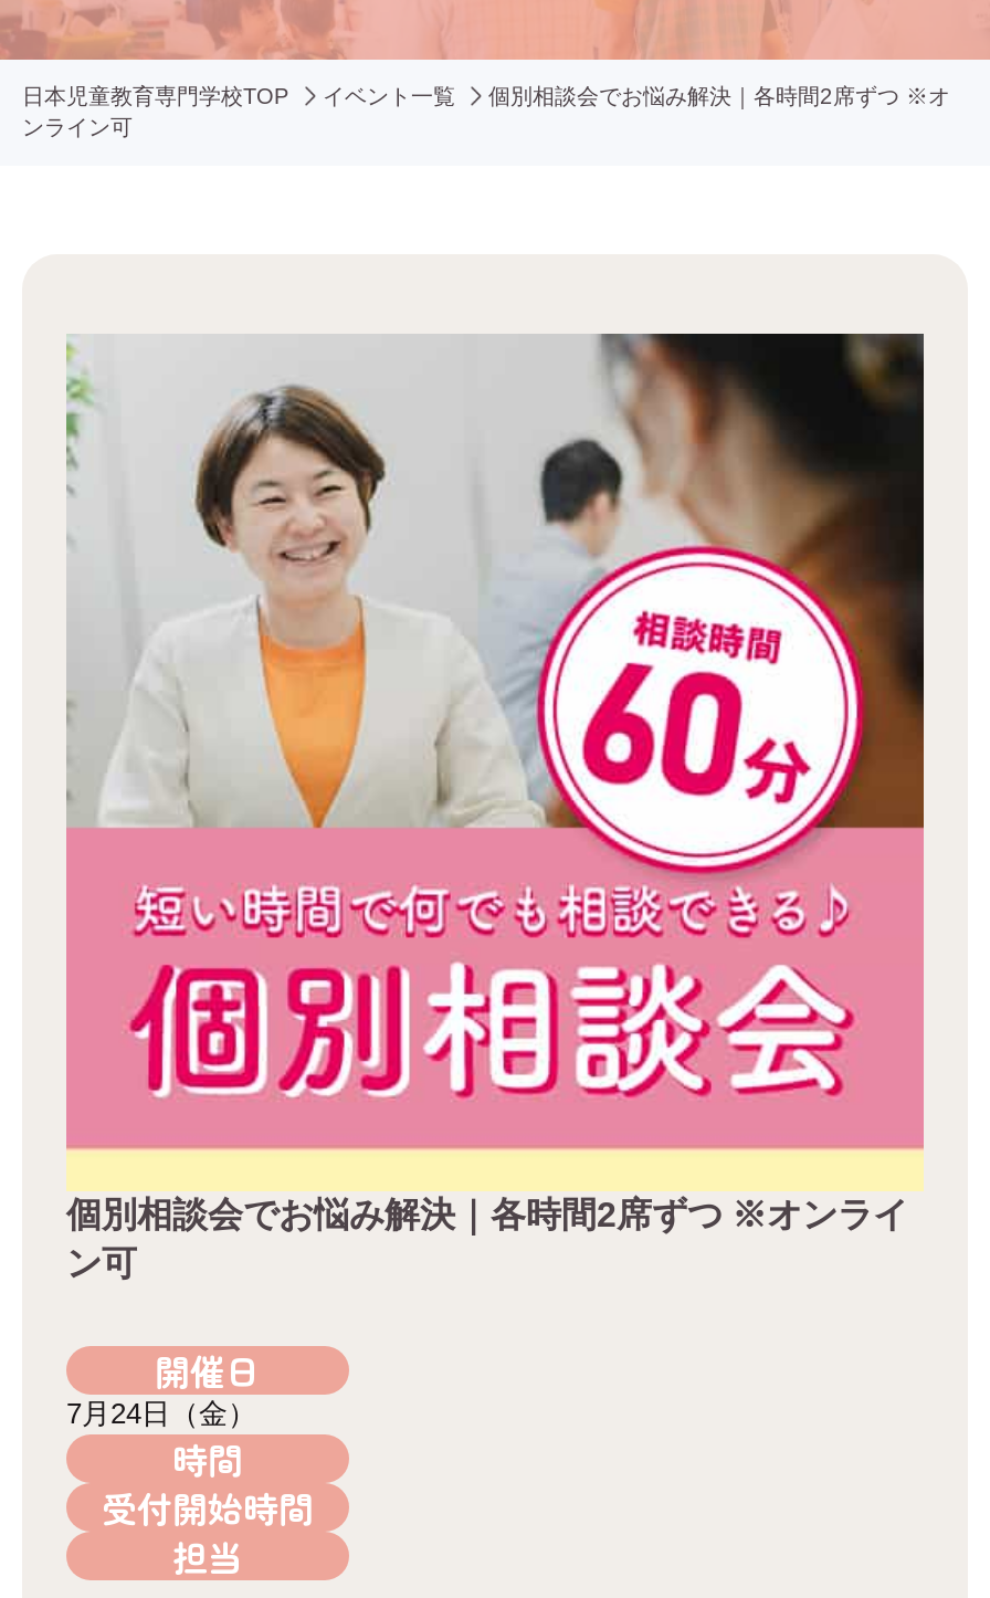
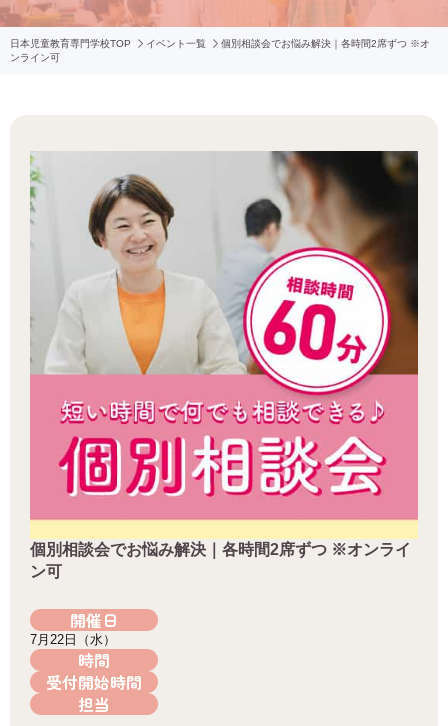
[66,1397,256,1430] 7月24日（金） -> [30,632,116,647] 7月22日（水）

